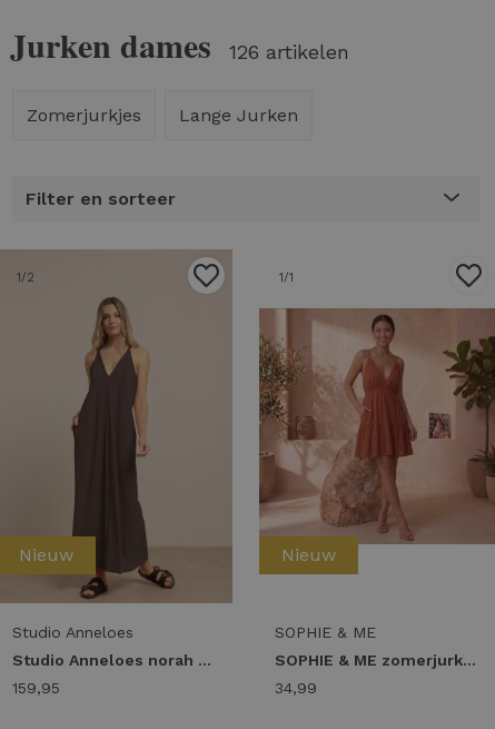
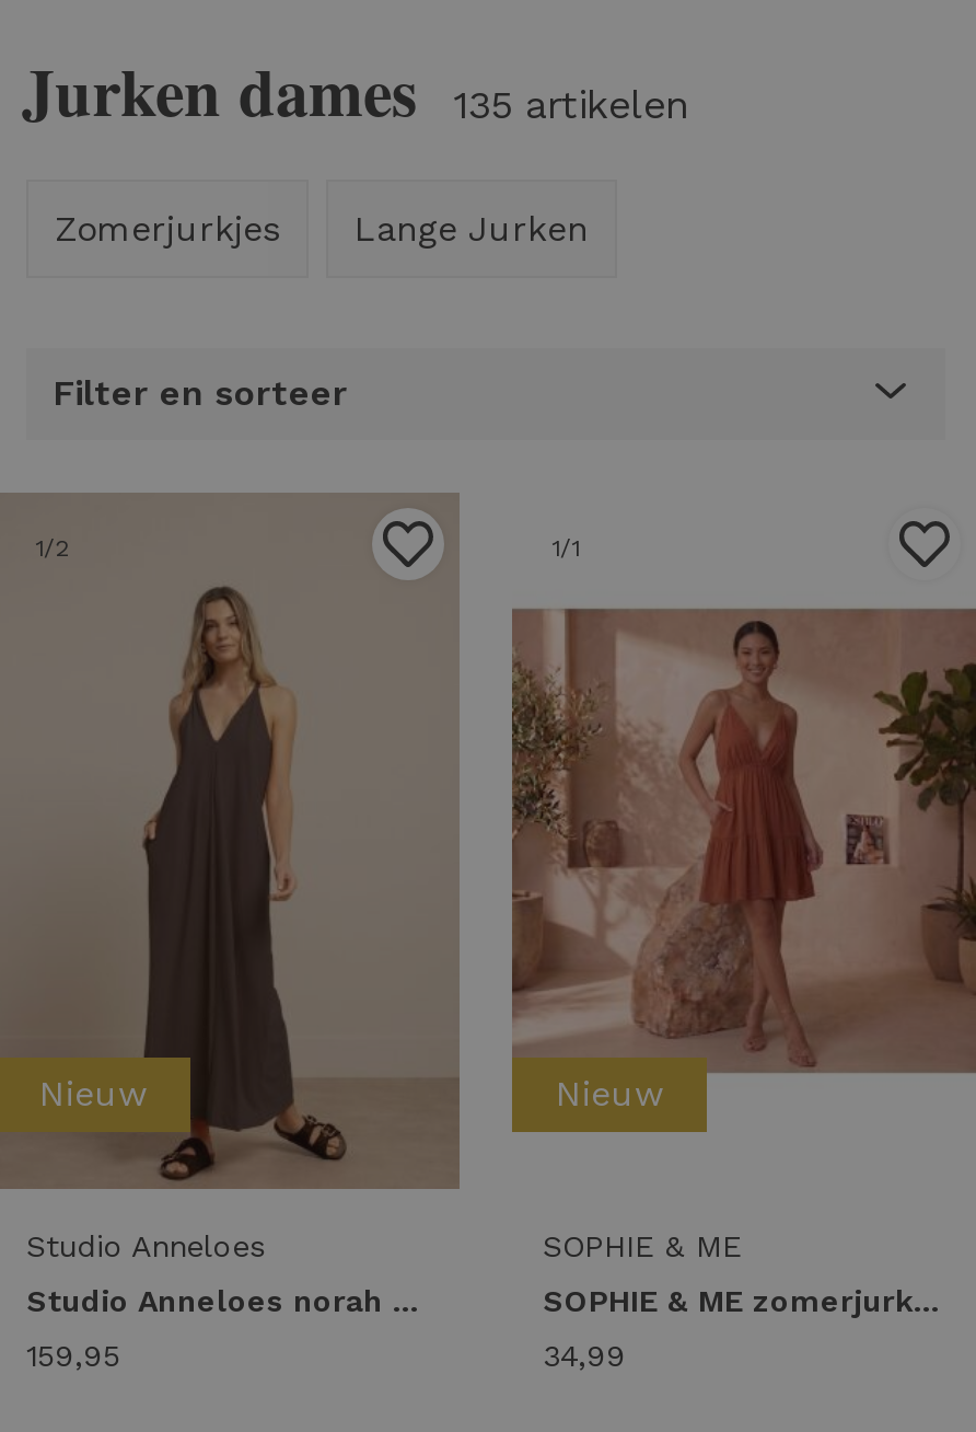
[10,21,349,70] Jurken dames 126 artikelen -> [22,43,689,139] Jurken dames 135 artikelen

